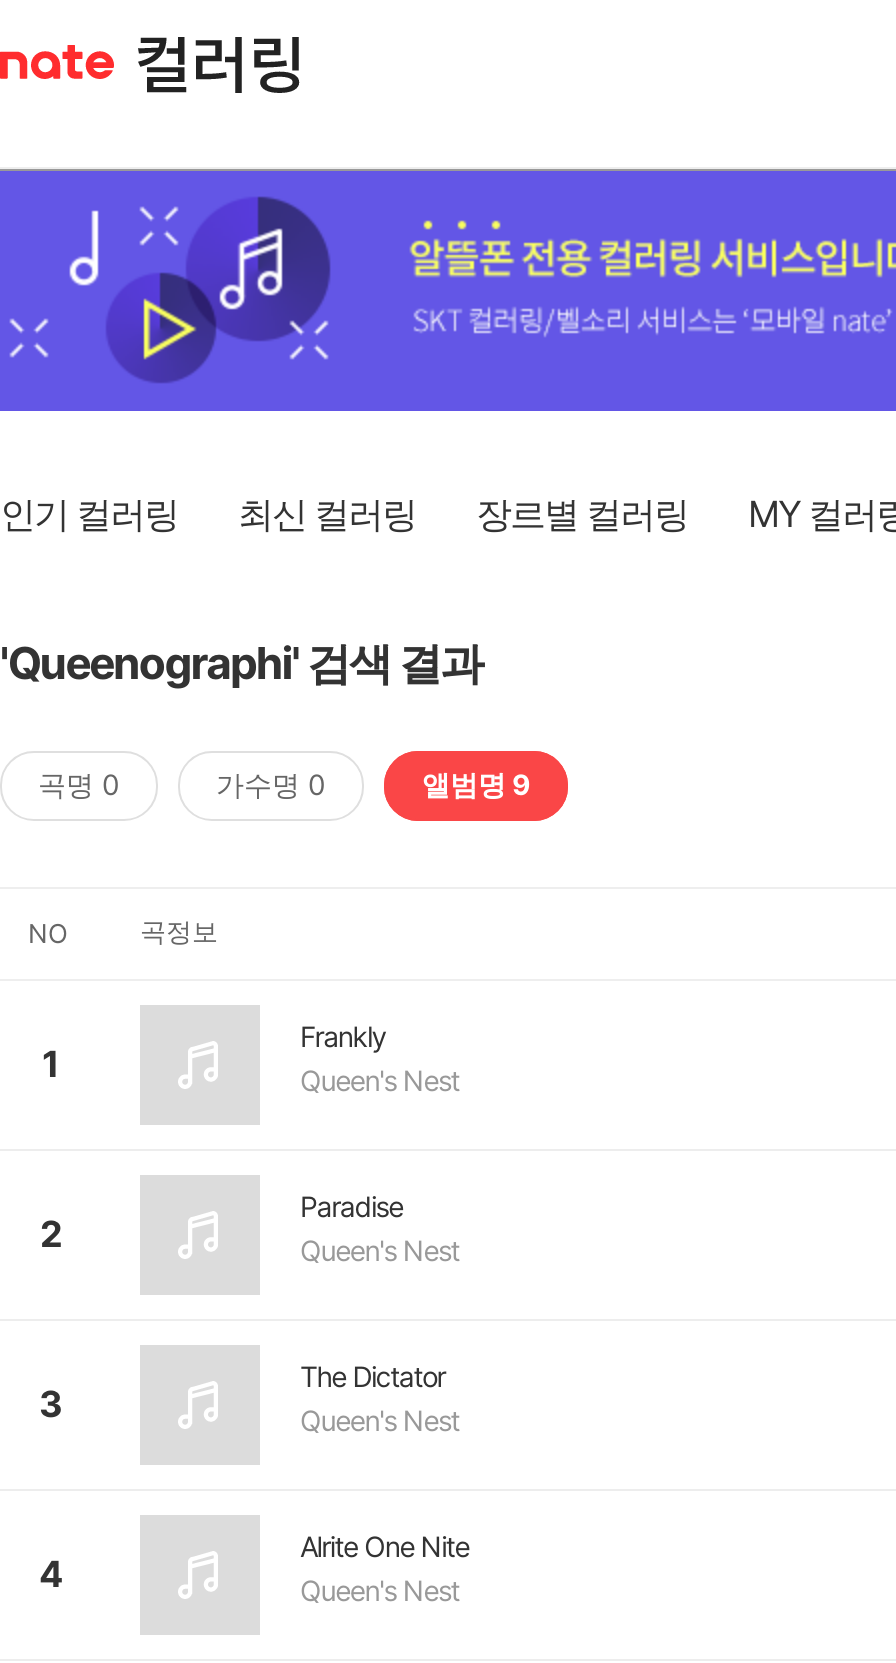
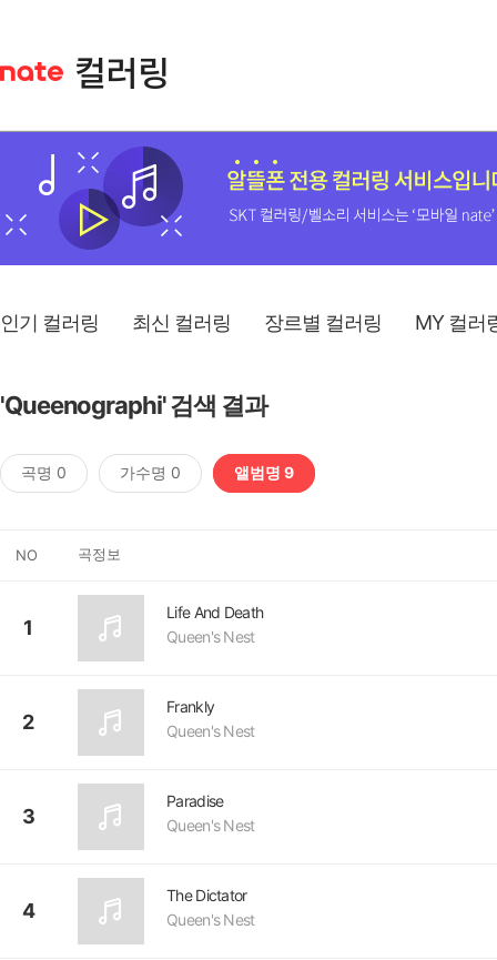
none -> [166,603,263,622] Life And Death
moved [300,1019,386,1053] -> [166,697,214,716]: Frankly
moved [300,1189,403,1223] -> [166,791,223,810]: Paradise
moved [300,1359,445,1393] -> [166,886,247,905]: The Dictator
[300,1529,469,1563] Alrite One Nite -> none

